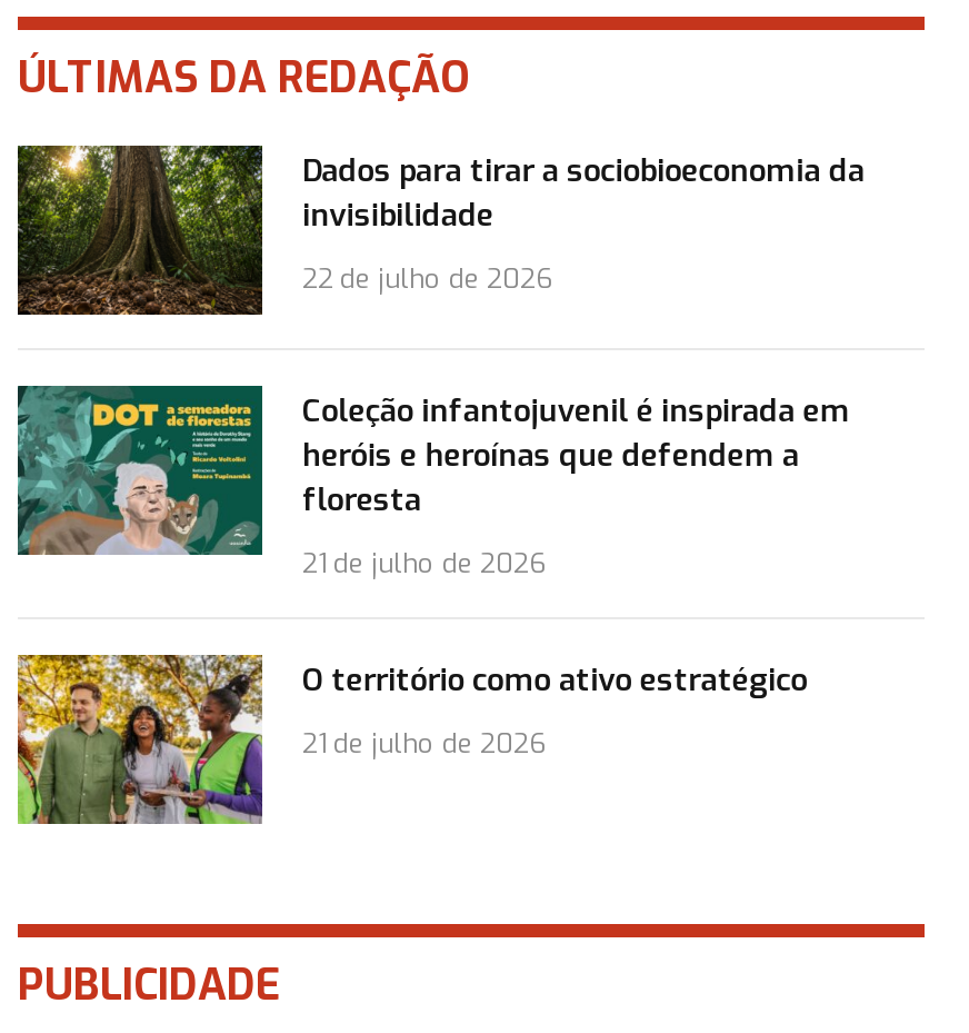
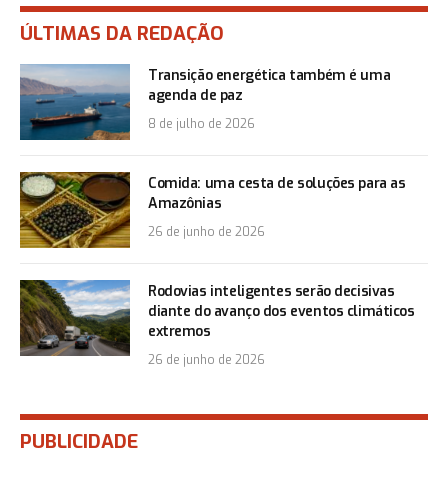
[16,143,865,317] [image] | Dados para tirar a sociobioeconomia da | invisibilidade -> [19,64,390,141] [image] | Transição energética também é uma | agenda de paz
[302,261,553,297] 22 de julho de 2026 -> [148,116,255,132] 8 de julho de 2026
[16,384,850,557] [image] | Coleção infantojuvenil é inspirada em | heróis e heroínas que defendem a | floresta -> [19,171,405,249] [image] | Comida: uma cesta de soluções para as | Amazônias
[302,546,547,582] 21 de julho de 2026 -> [148,224,265,240] 26 de junho de 2026
[16,626,807,826] [image] | O território como ativo estratégico -> [19,279,415,369] [image] | Rodovias inteligentes serão decisivas | diante do avanço dos eventos climáticos | extremos
[302,726,547,762] 21 de julho de 2026 -> [148,352,265,368] 26 de junho de 2026

